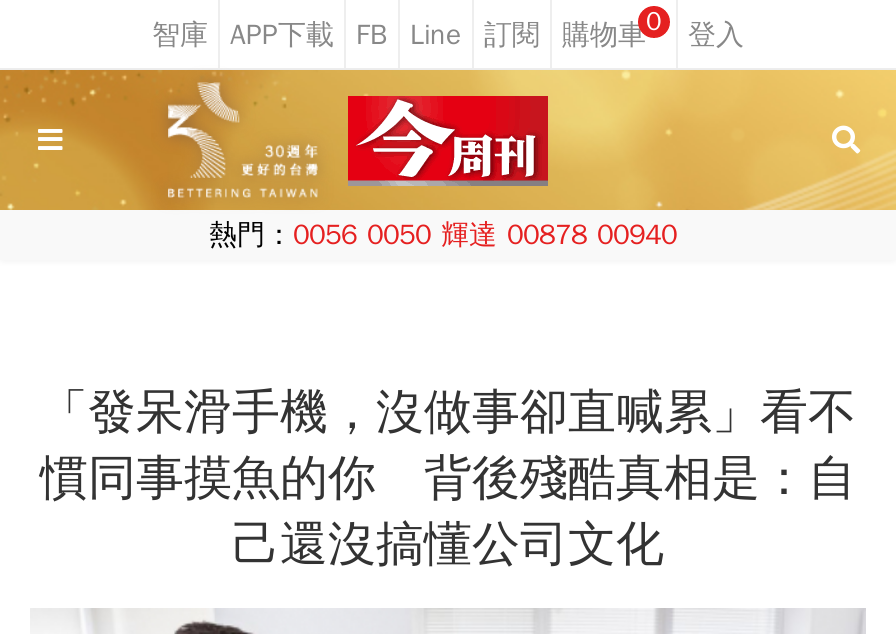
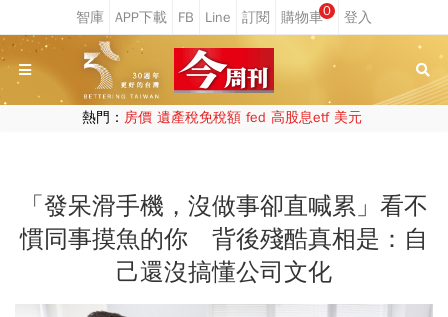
[209,218,677,252] 熱門：0056 0050 輝達 00878 00940 -> [81,109,361,126] 熱門：房價 遺產稅免稅額 fed 高股息etf 美元

